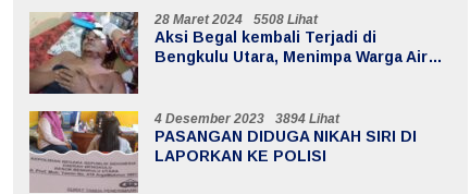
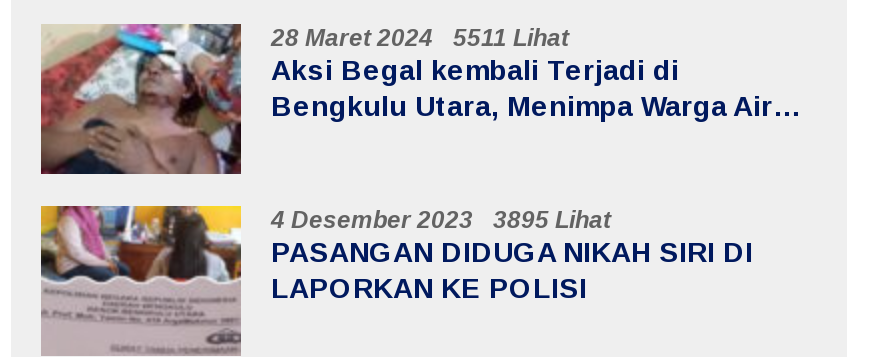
[154,12,318,28] 28 Maret 2024 5508 Lihat -> [271,24,569,52] 28 Maret 2024 5511 Lihat
[154,112,339,127] 4 Desember 2023 3894 Lihat -> [271,206,611,234] 4 Desember 2023 3895 Lihat

